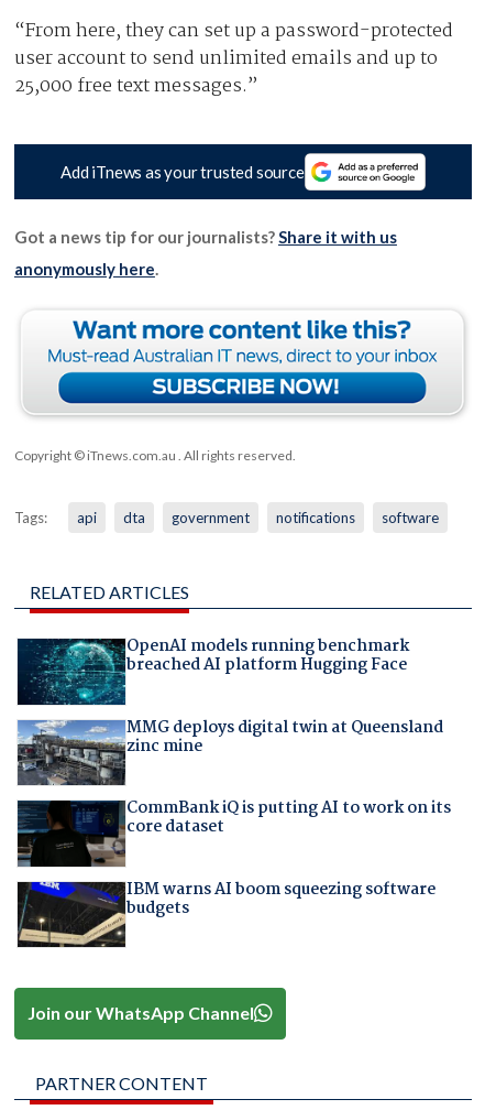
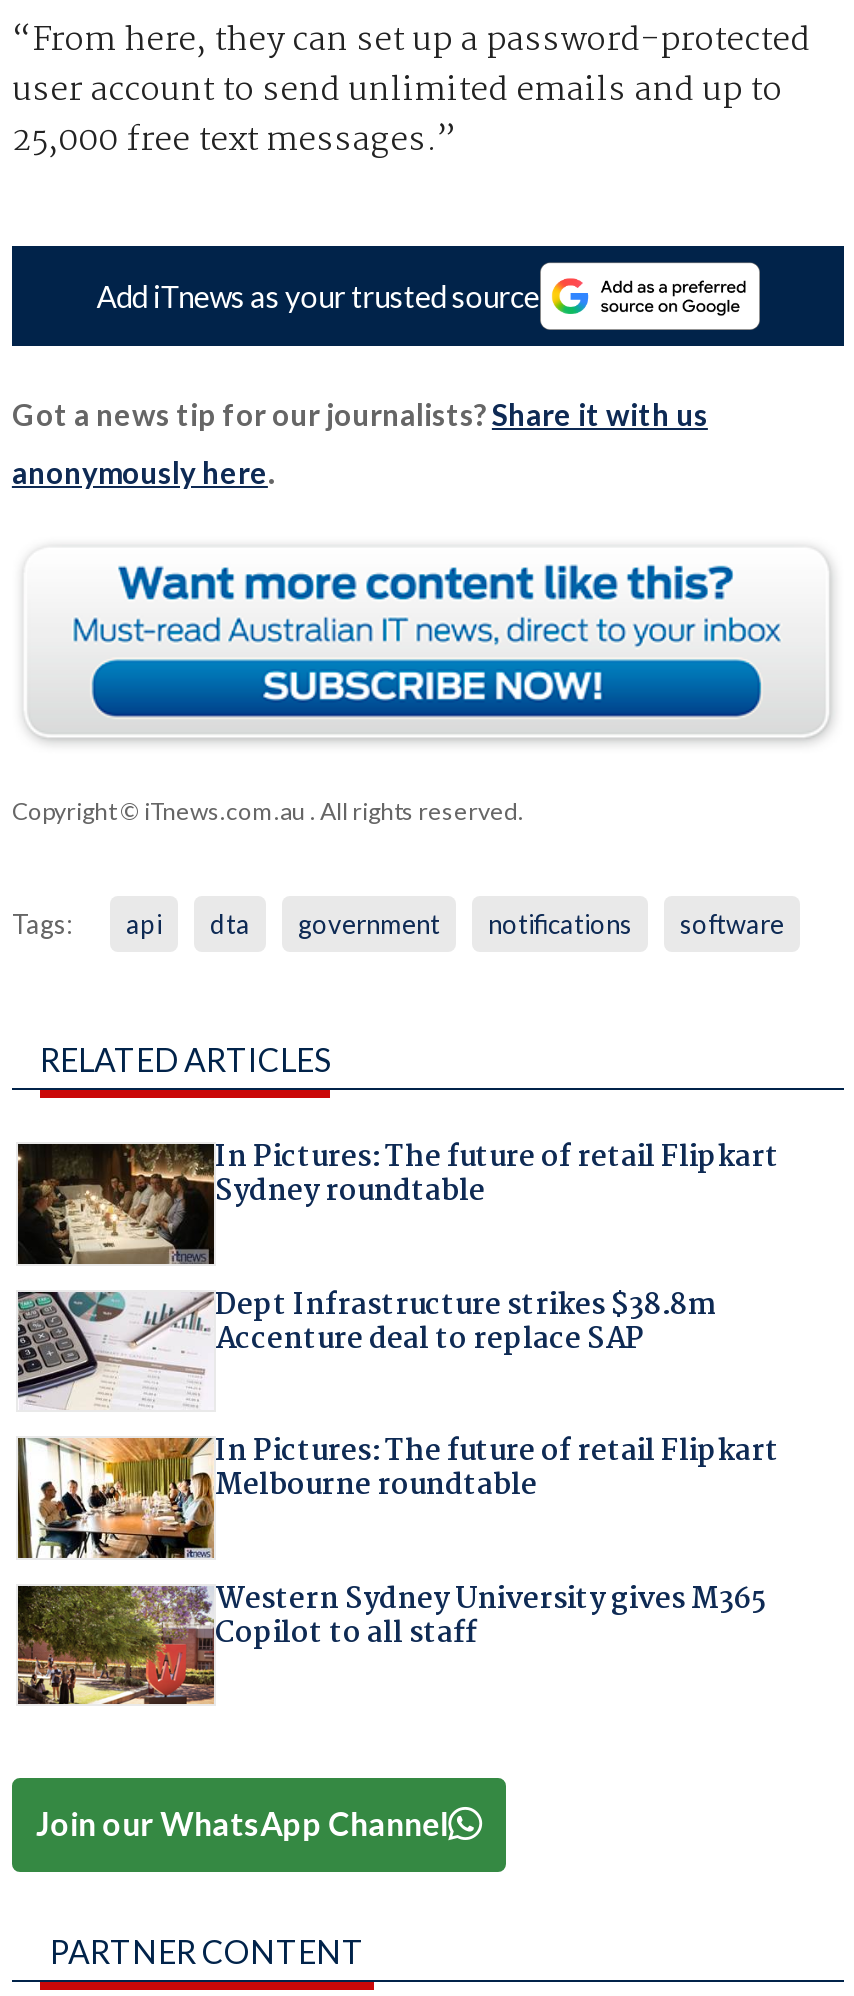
[16,634,409,706] [image] | OpenAI models running benchmark | breached AI platform Hugging Face -> [16,1135,779,1266] [image] | In Pictures: The future of retail Flipkart | Sydney roundtable
[16,714,443,786] [image] | MMG deploys digital twin at Queensland | zinc mine -> [16,1282,715,1410] [image] | Dept Infrastructure strikes $38.8m | Accenture deal to replace SAP
[16,795,450,868] [image] | CommBank iQ is putting AI to work on its | core dataset -> [16,1428,779,1560] [image] | In Pictures: The future of retail Flipkart | Melbourne roundtable
[18,876,435,948] [image] | IBM warns AI boom squeezing software | budgets -> [16,1575,767,1706] [image] | Western Sydney University gives M365 | Copilot to all staff

